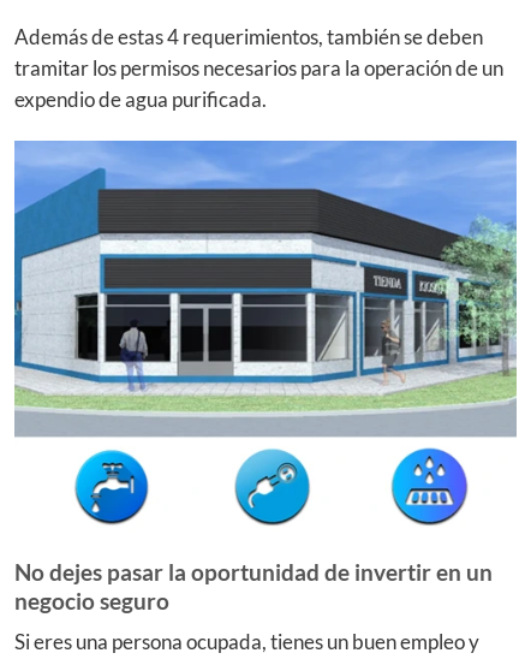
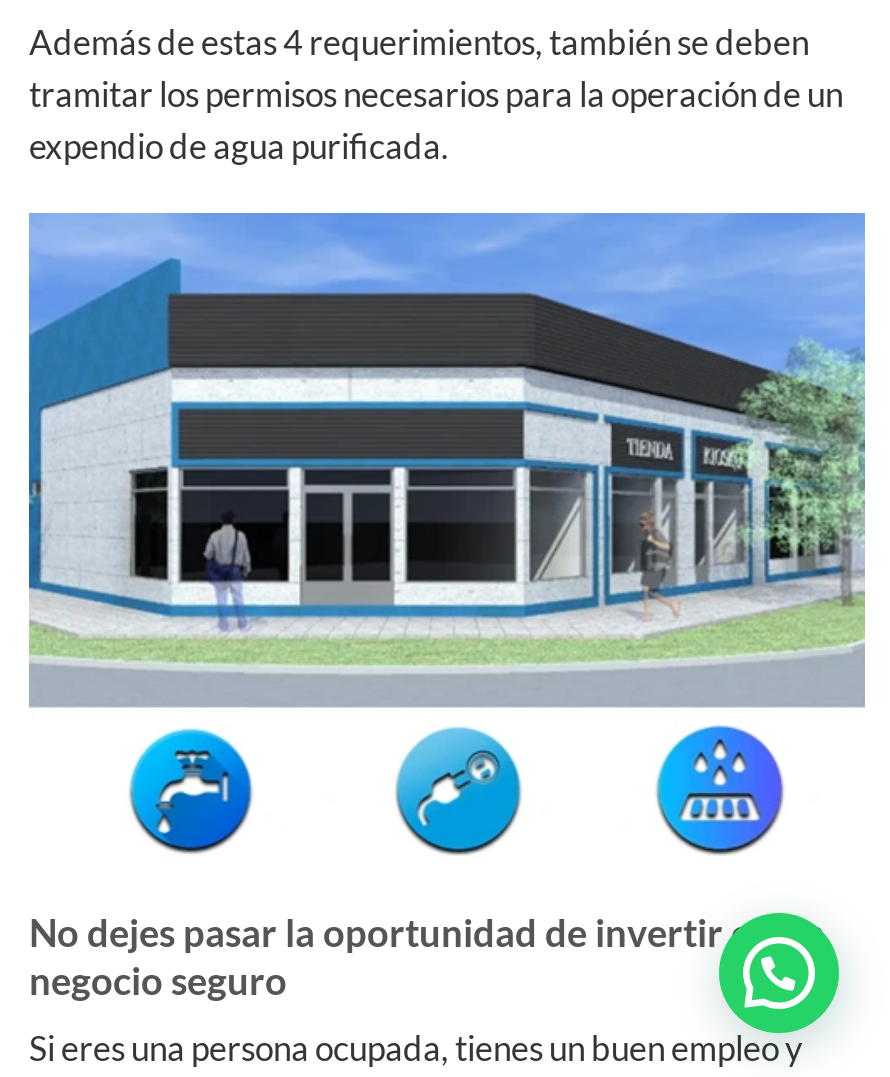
none -> [715,941,843,1031] [image]

